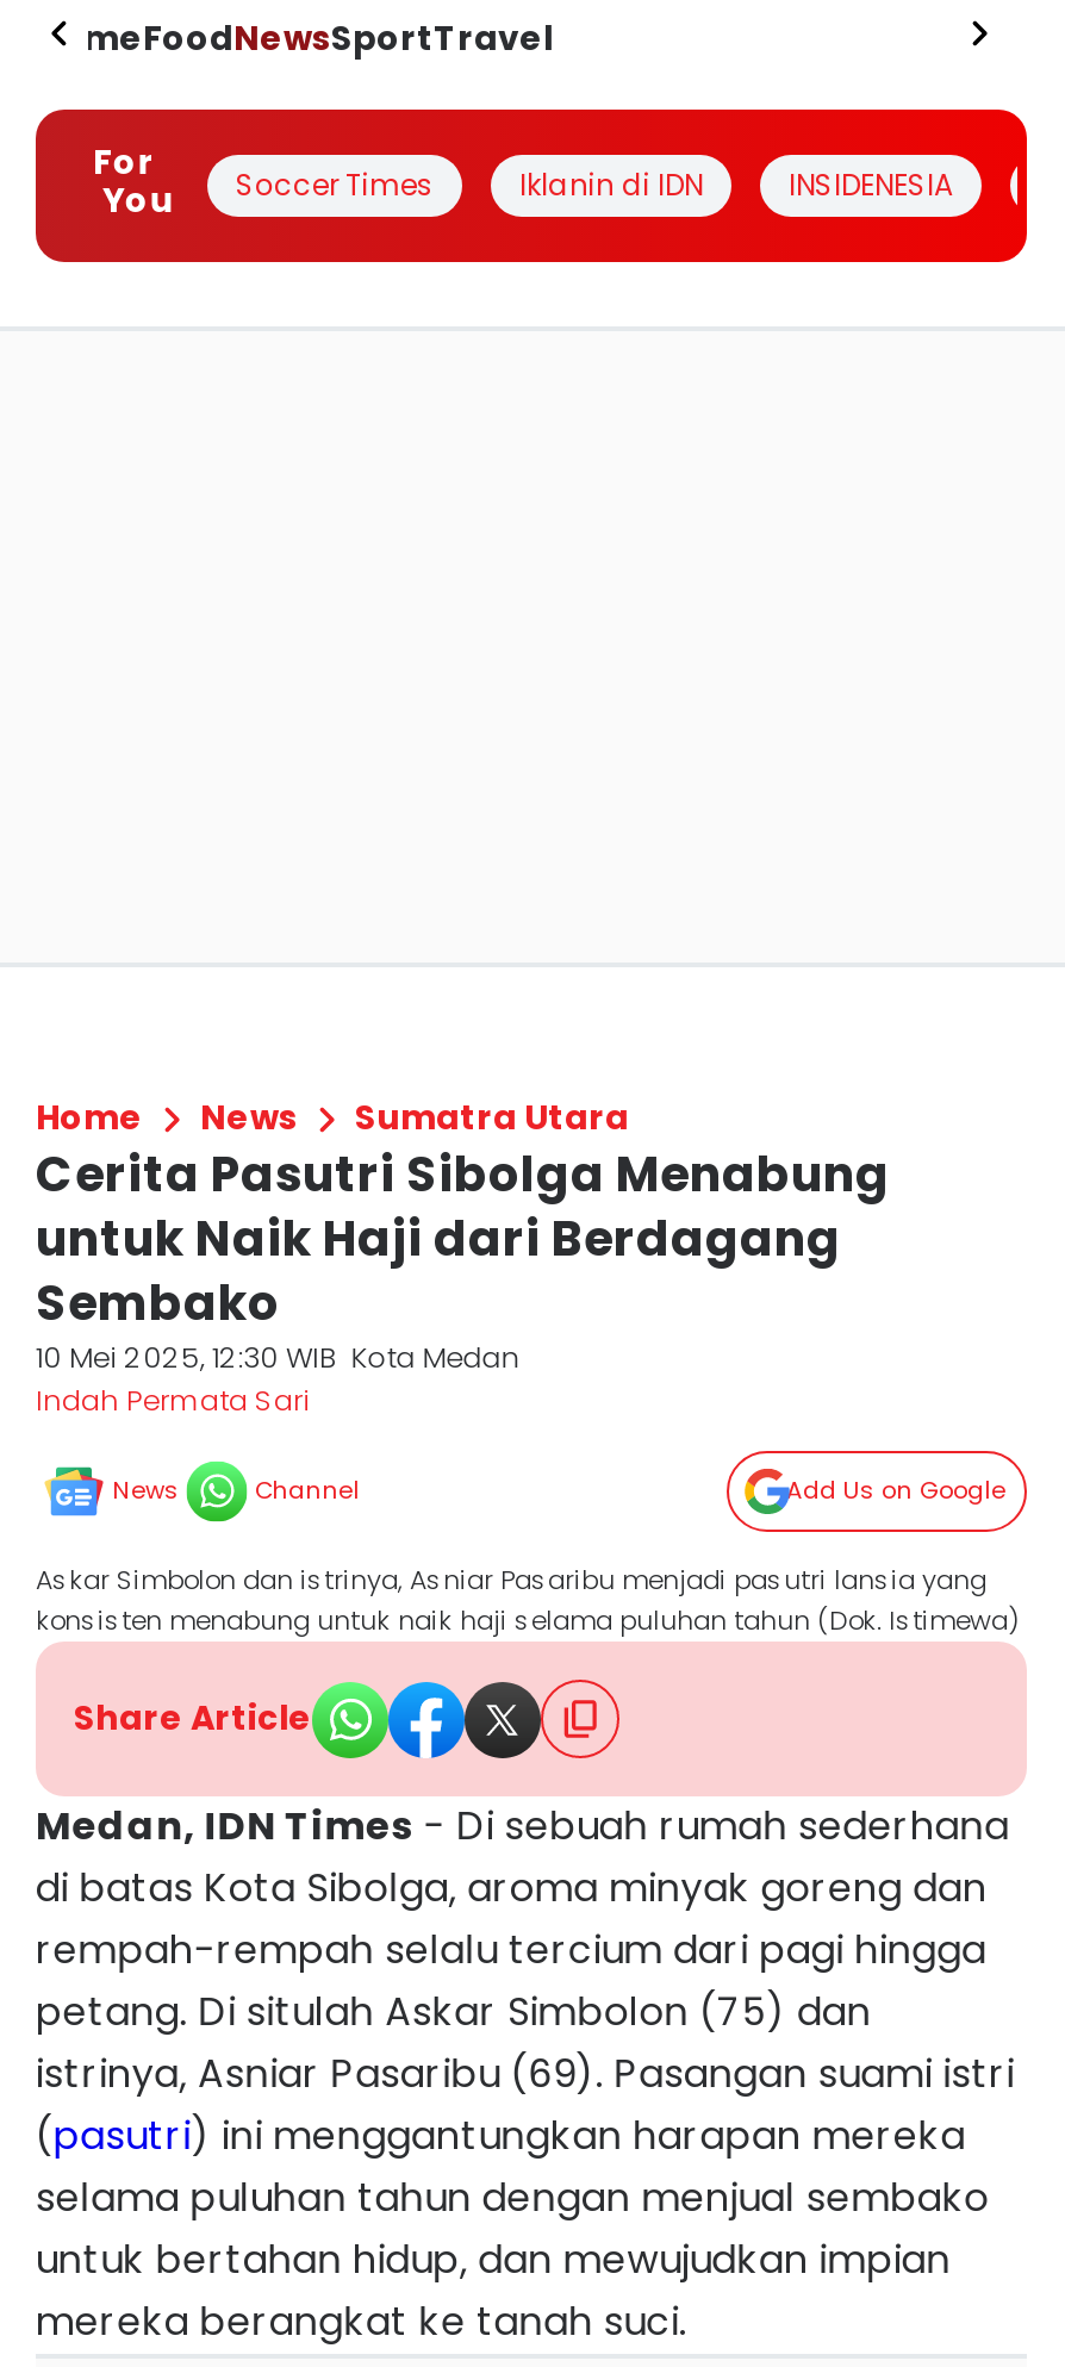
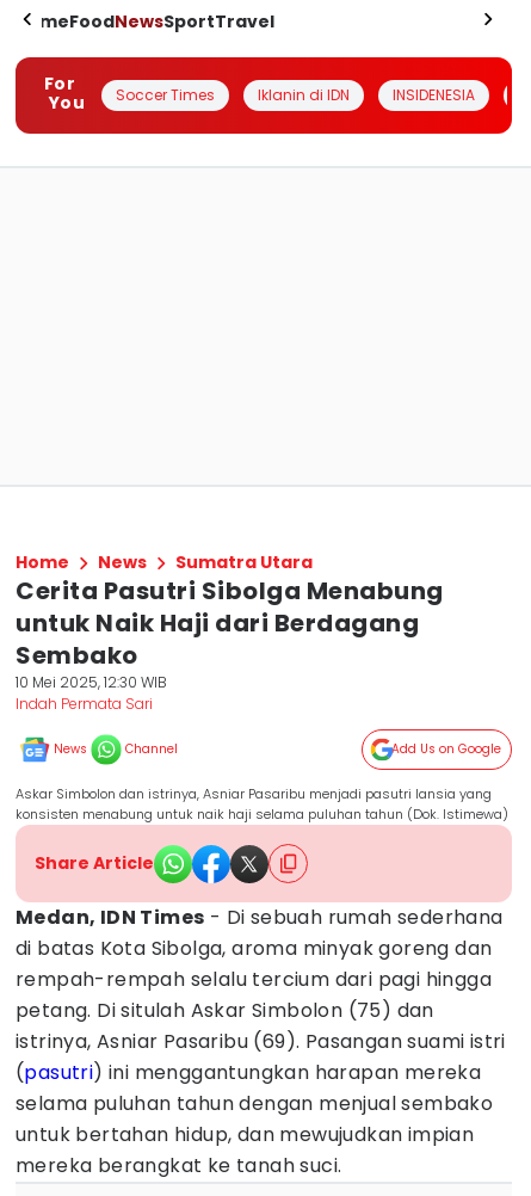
[36,1337,520,1377] 10 Mei 2025, 12:30 WIB Kota Medan -> [16,672,167,692] 10 Mei 2025, 12:30 WIB

